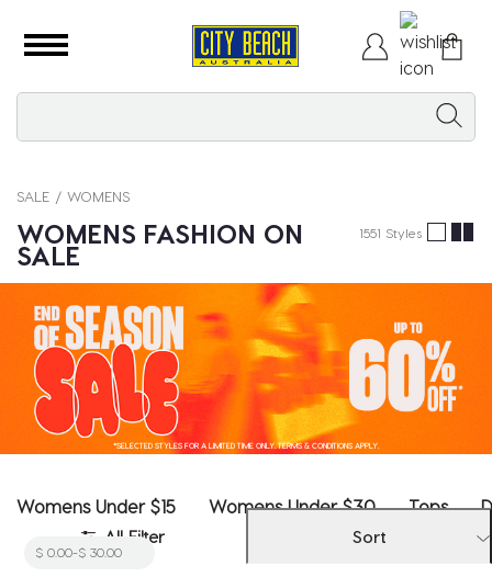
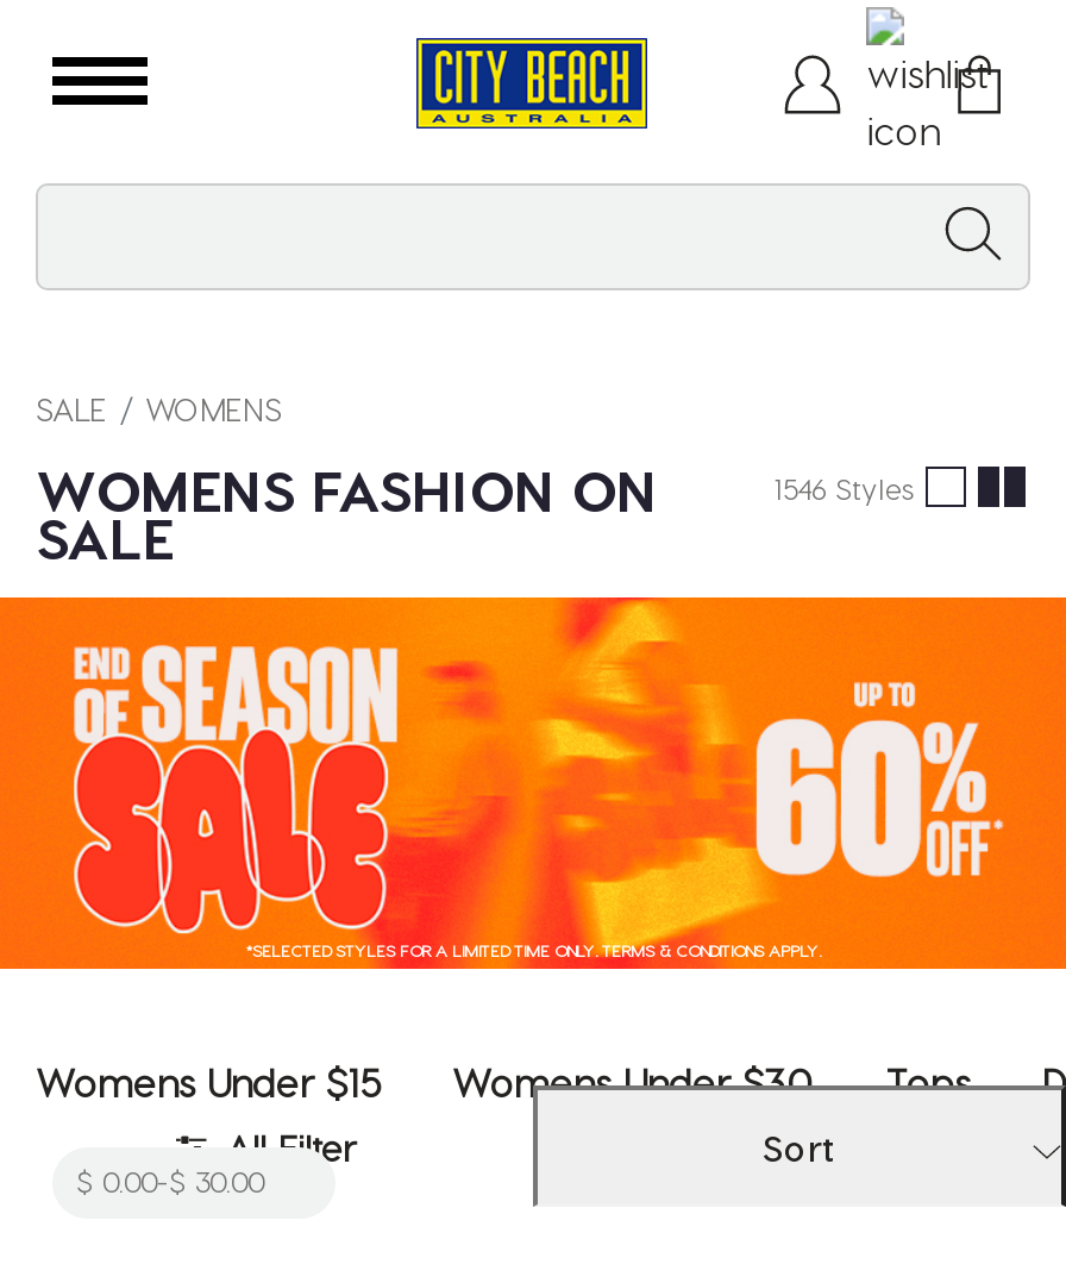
[359,225,422,240] 1551 Styles -> [773,471,914,505] 1546 Styles

